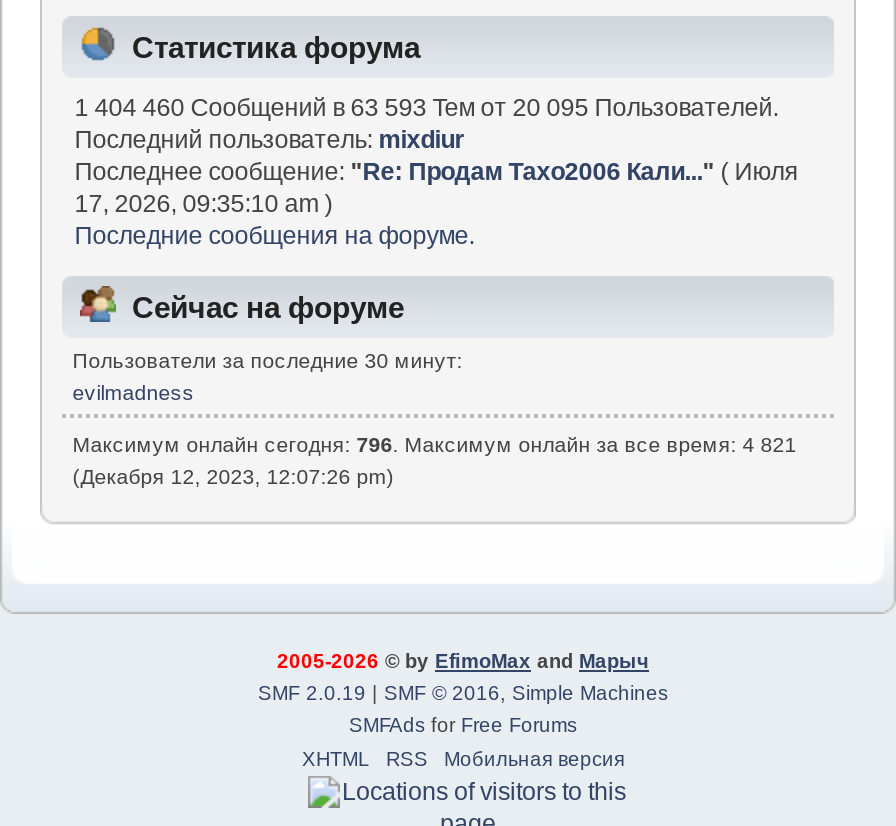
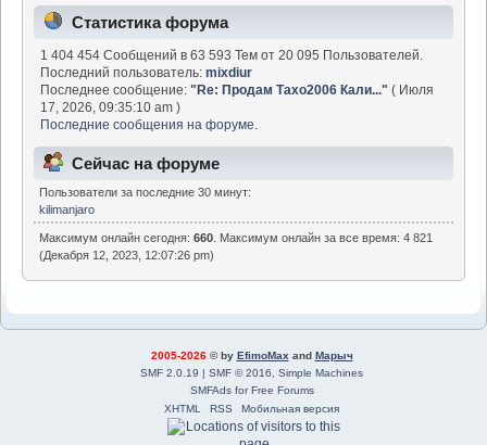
[74,94,778,122] 1 404 460 Сообщений в 63 593 Тем от 20 095 Пользователей. -> [40,48,423,63] 1 404 454 Сообщений в 63 593 Тем от 20 095 Пользователей.
[73,381,195,405] evilmadness -> [39,204,95,217] kilimanjaro
[73,432,797,456] Максимум онлайн сегодня: 796. Максимум онлайн за все время: 4 821 -> [39,231,433,244] Максимум онлайн сегодня: 660. Максимум онлайн за все время: 4 821

